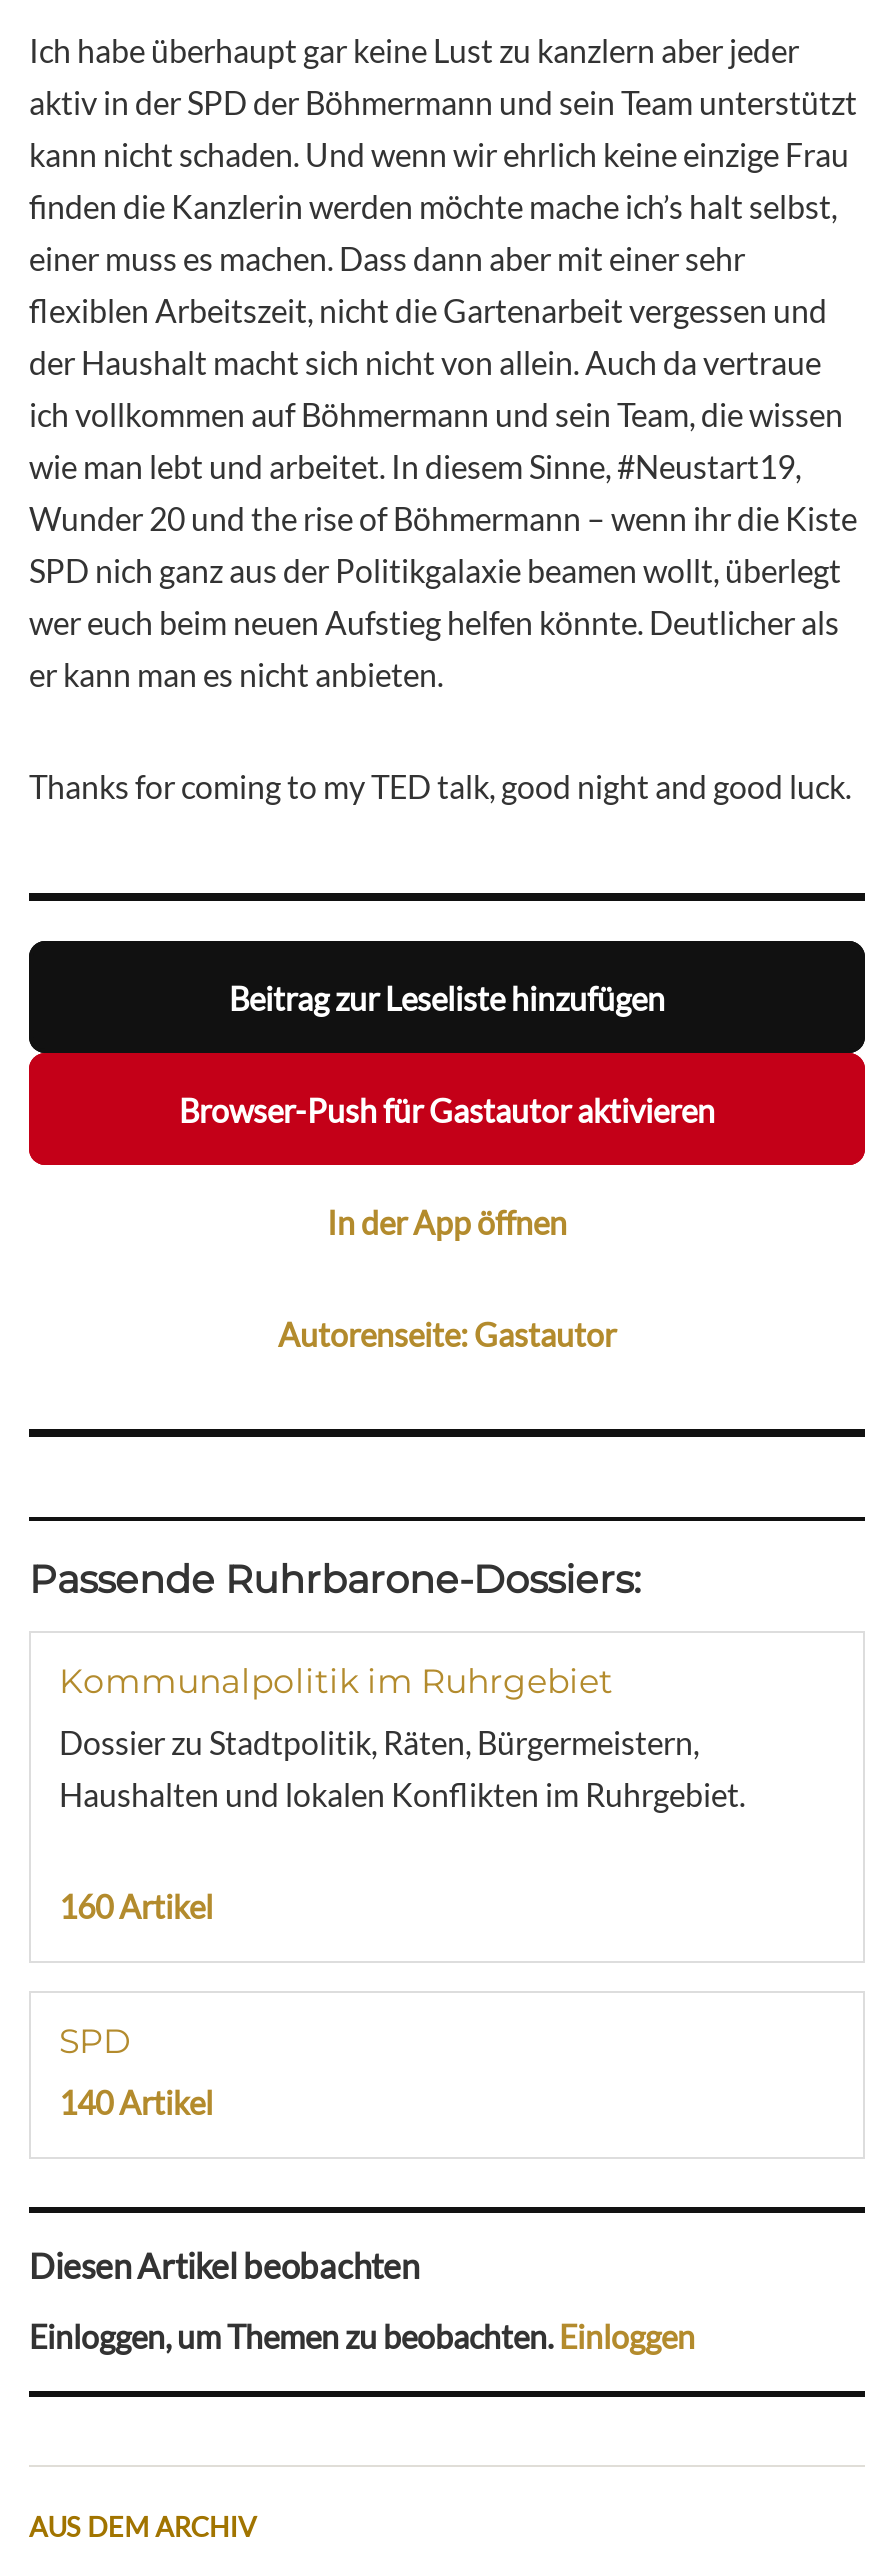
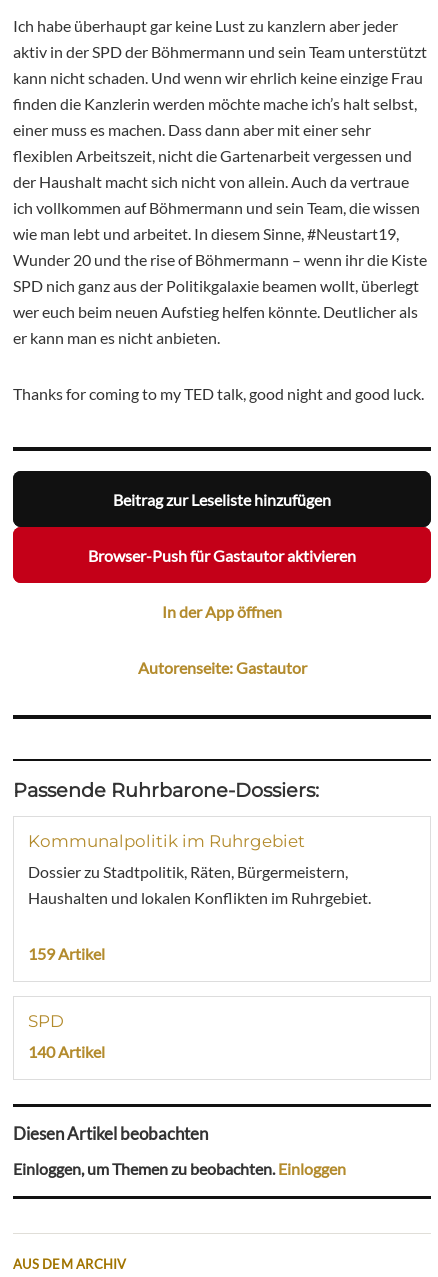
[59,1887,213,1925] 160 Artikel -> [28,944,105,963] 159 Artikel

